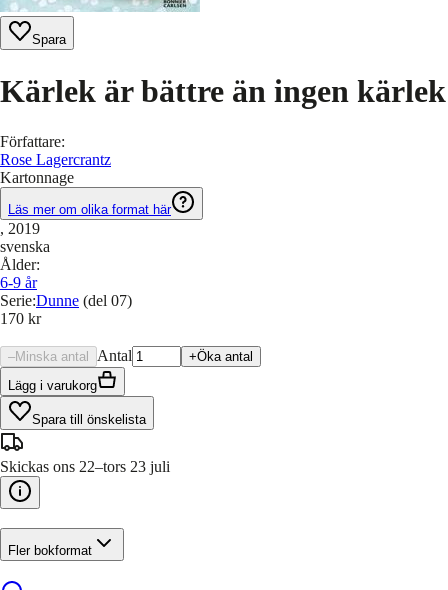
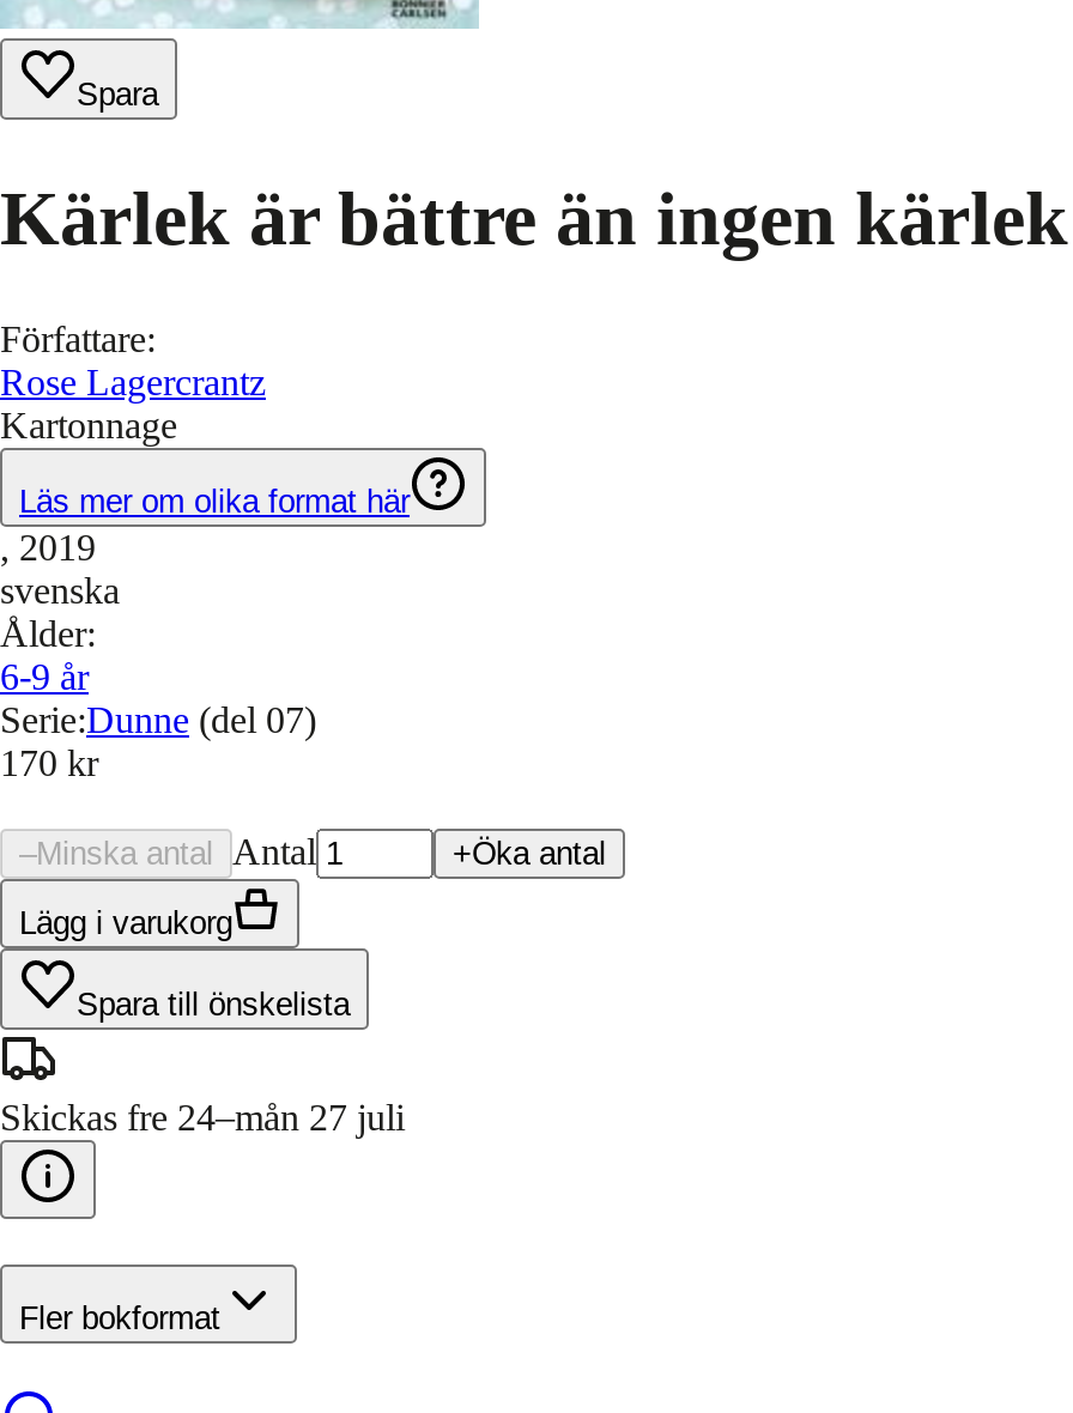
[0,458,170,475] Skickas ons 22–tors 23 juli -> [0,1097,405,1137] Skickas fre 24–mån 27 juli

